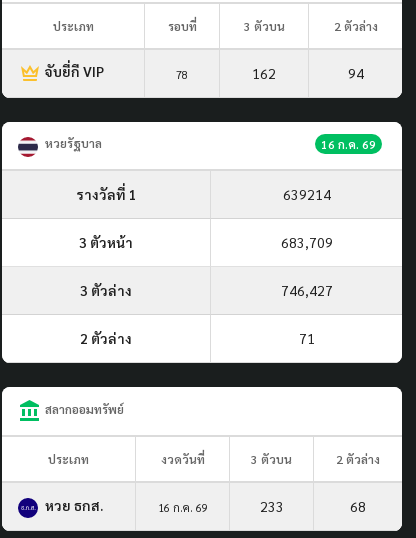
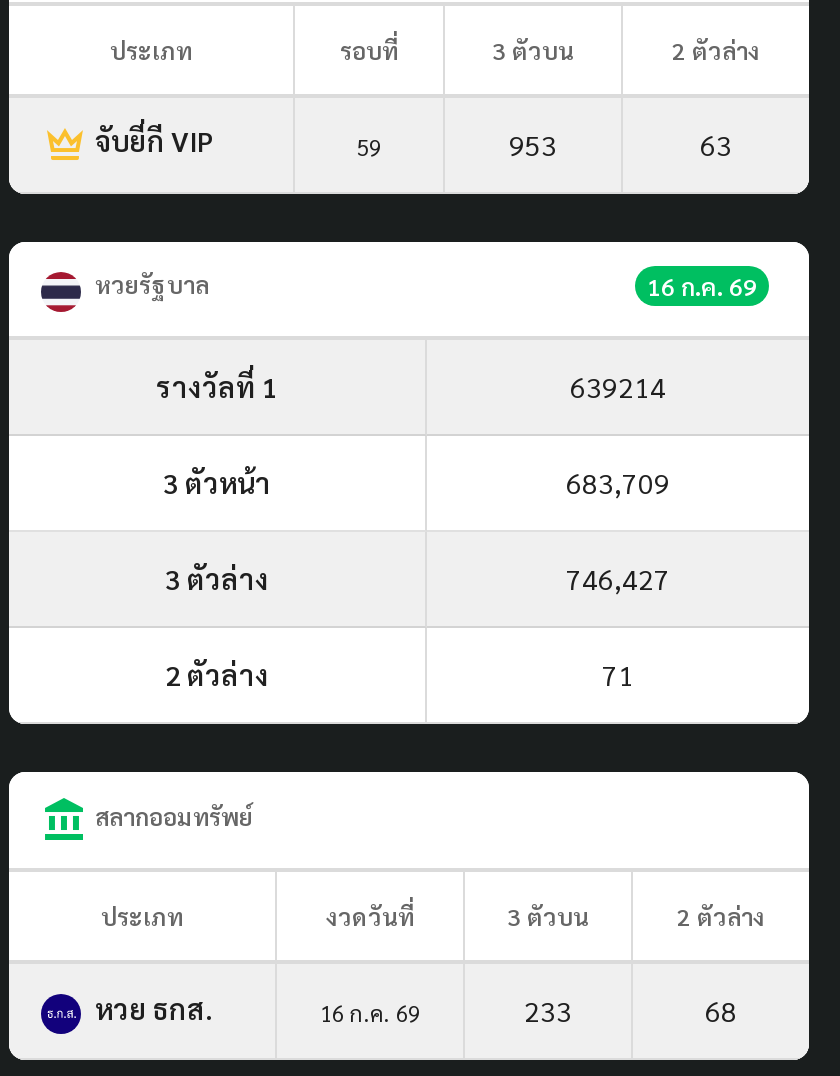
[176,67,188,82] 78 -> [357,132,381,162] 59
[252,64,276,82] 162 -> [509,126,557,162] 953
[347,64,363,82] 94 -> [700,126,732,162] 63

